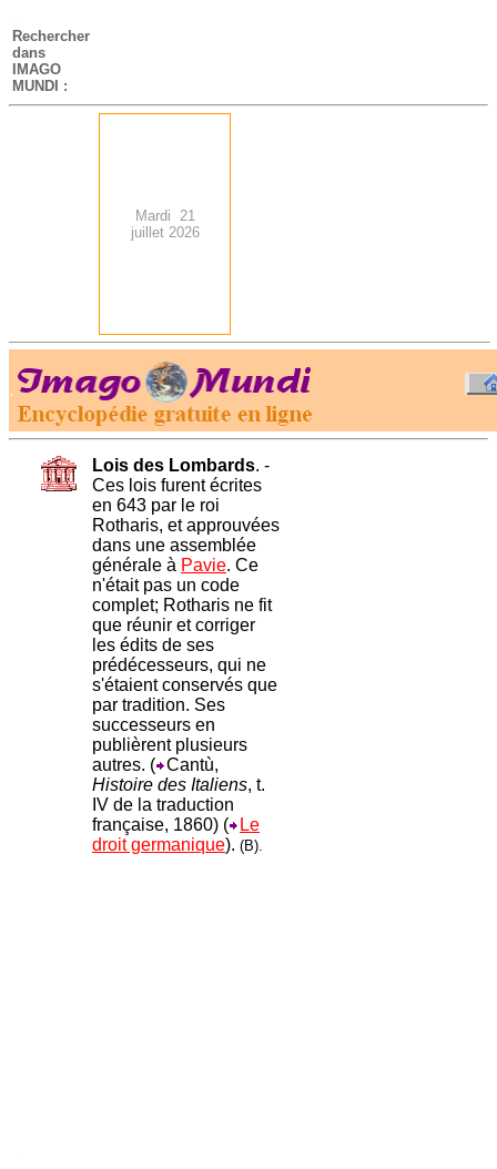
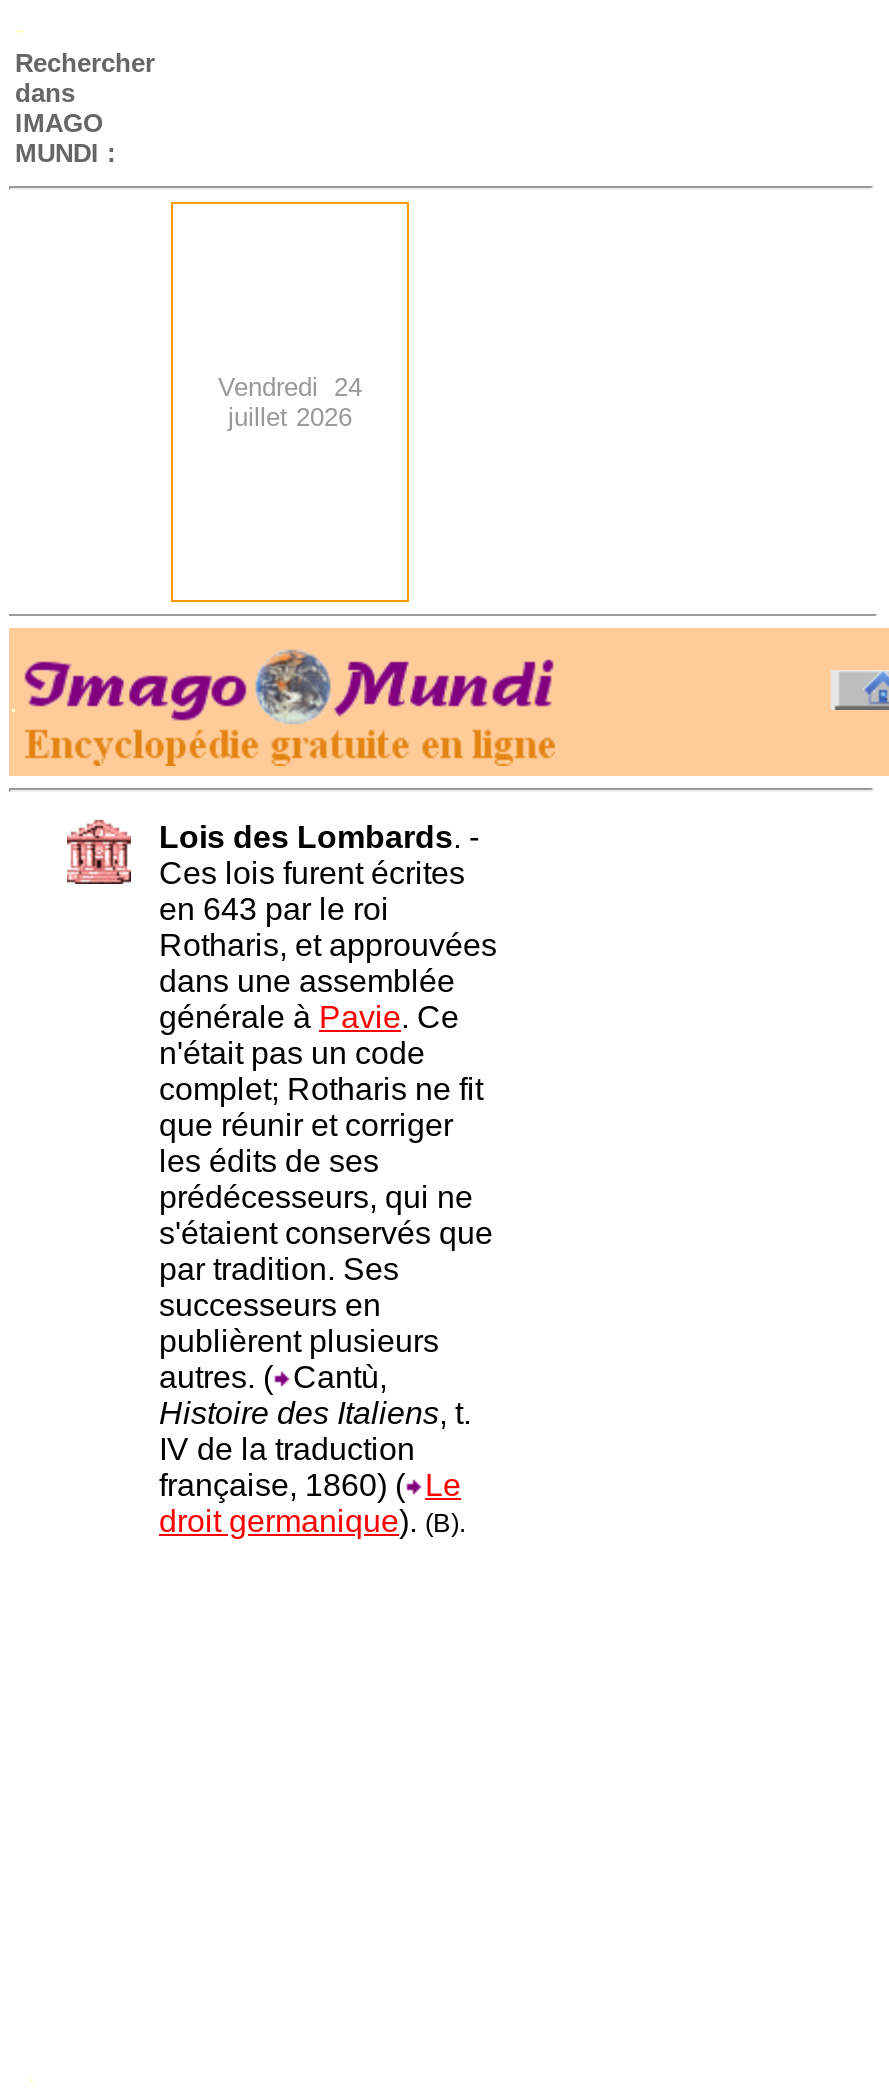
[135,207,195,224] Mardi 21 -> [218,372,362,402] Vendredi 24

